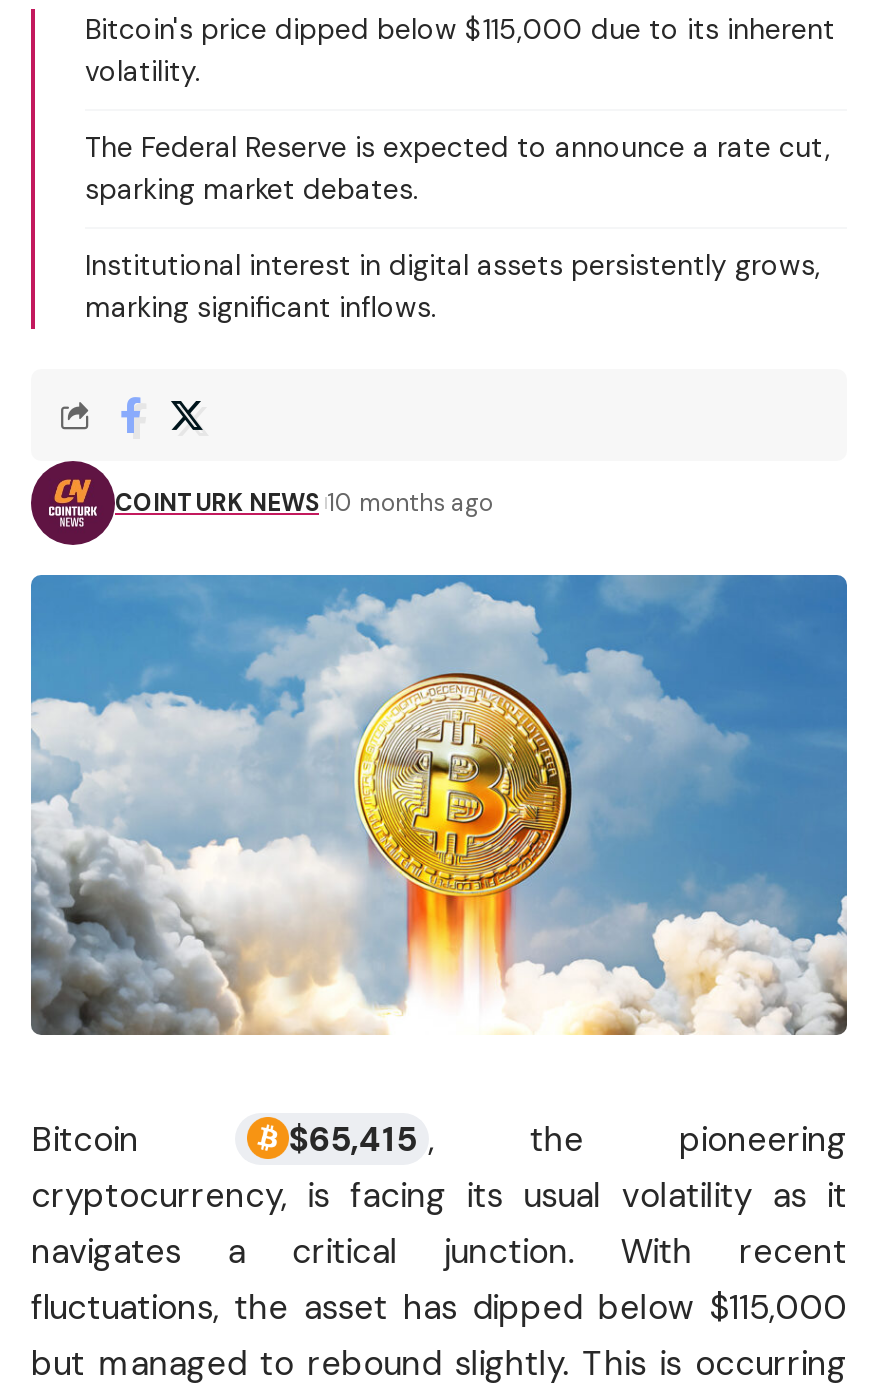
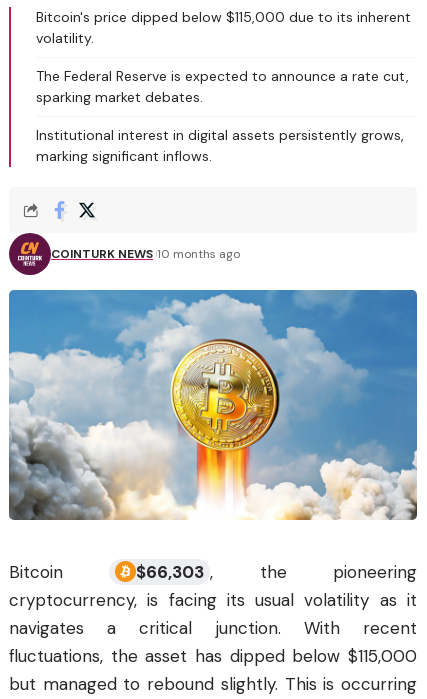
[288,1116,847,1160] $65,415 , the pioneering -> [136,561,417,583] $66,303 , the pioneering

